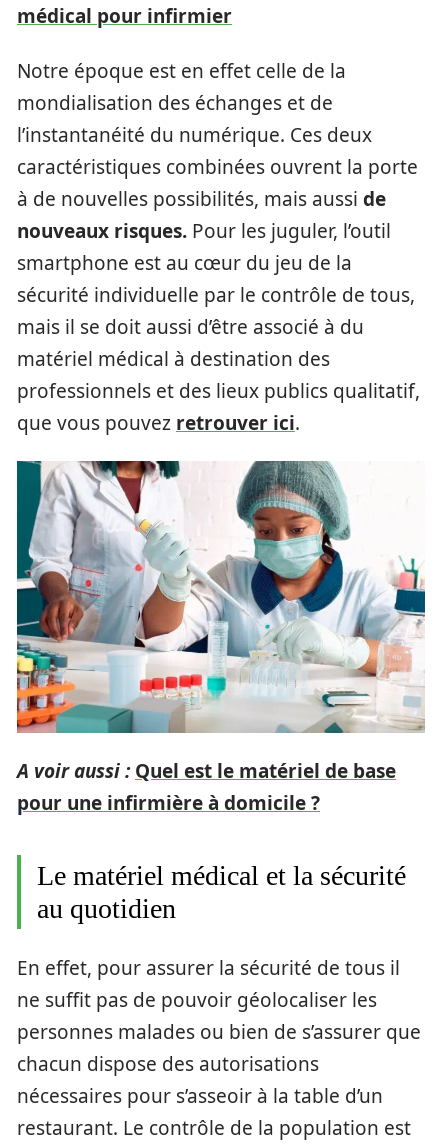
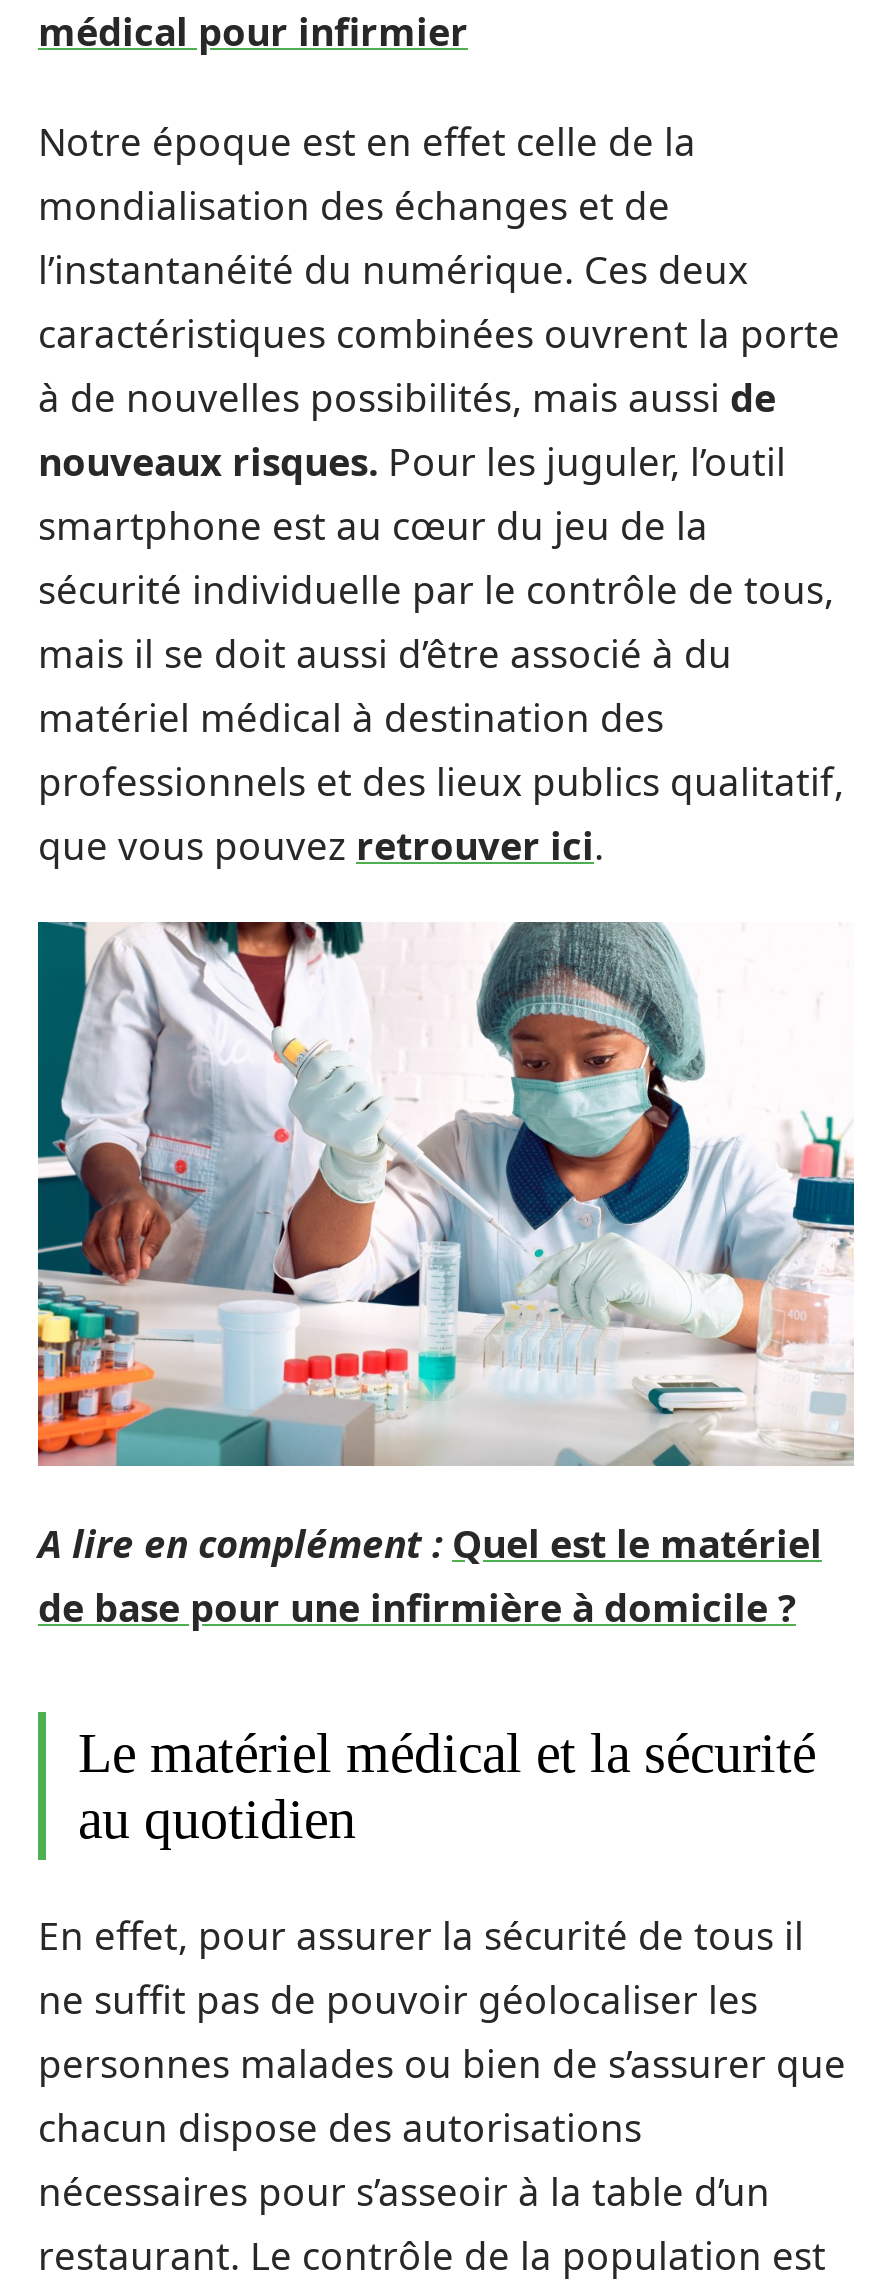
[17,758,396,816] A voir aussi : Quel est le matériel de base | pour une infirmière à domicile ? -> [38,1517,822,1633] A lire en complément : Quel est le matériel | de base pour une infirmière à domicile ?

